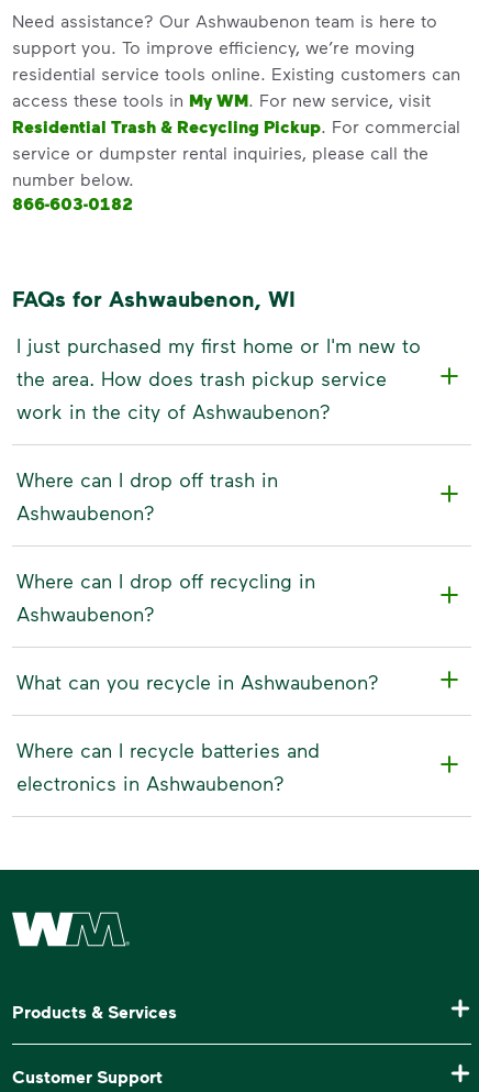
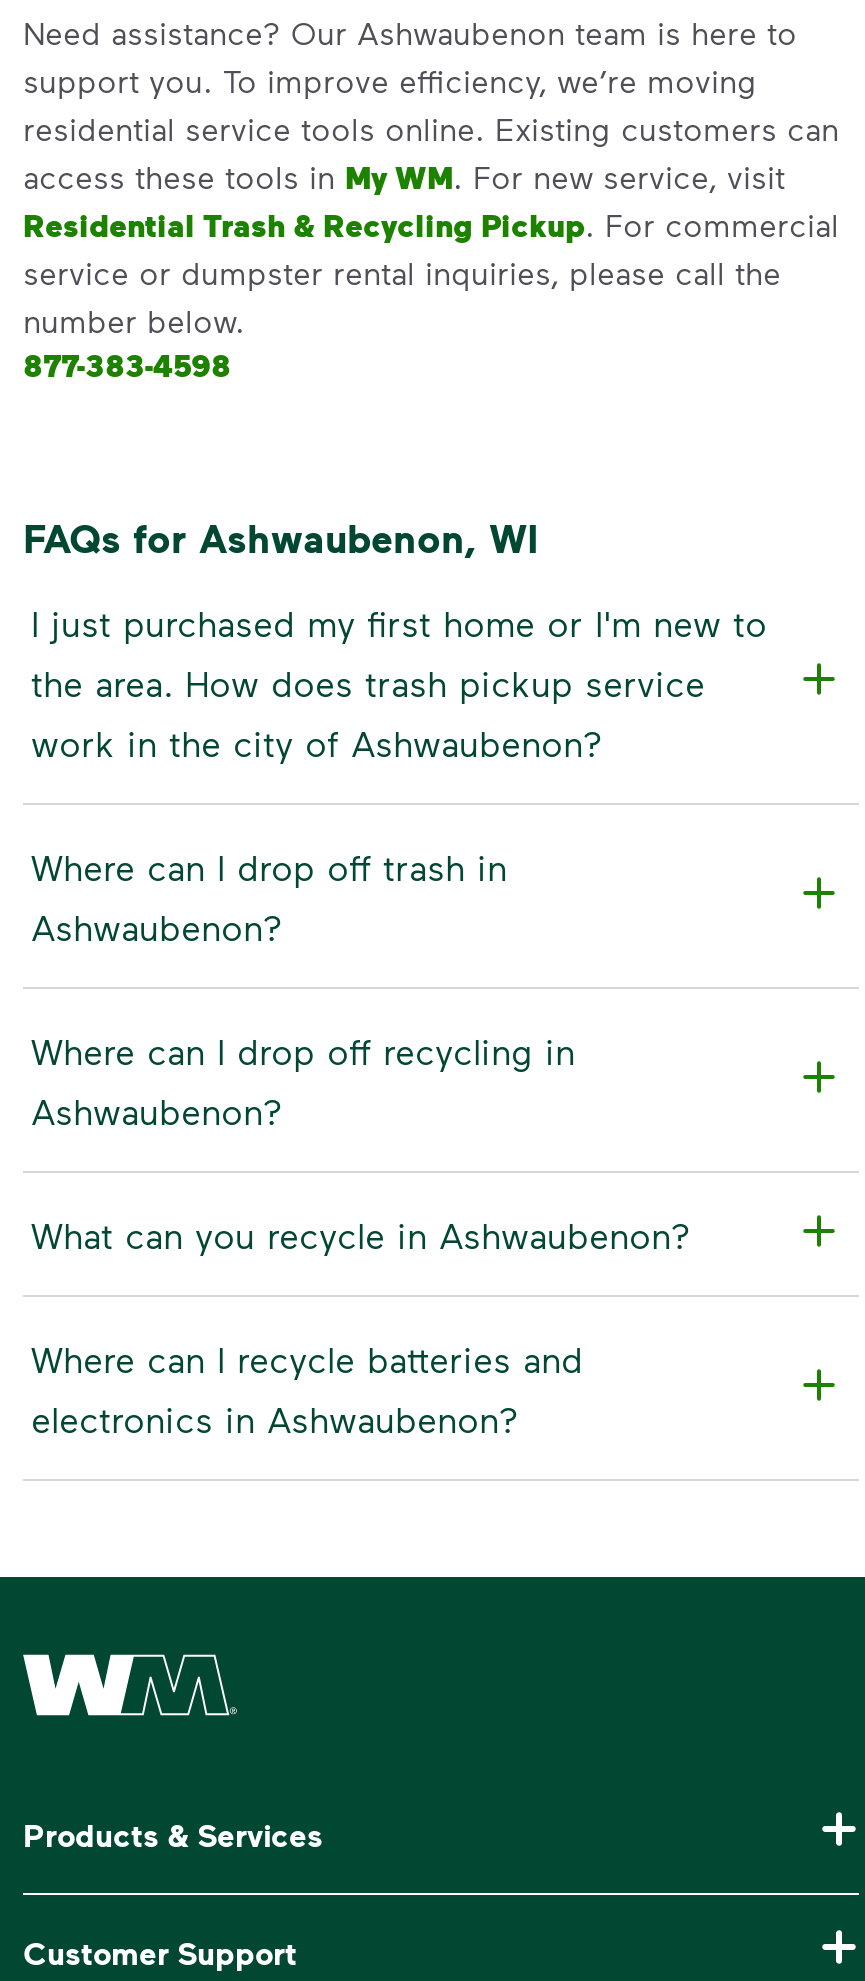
[12,192,133,214] 866-603-0182 -> [23,345,231,385] 877-383-4598

